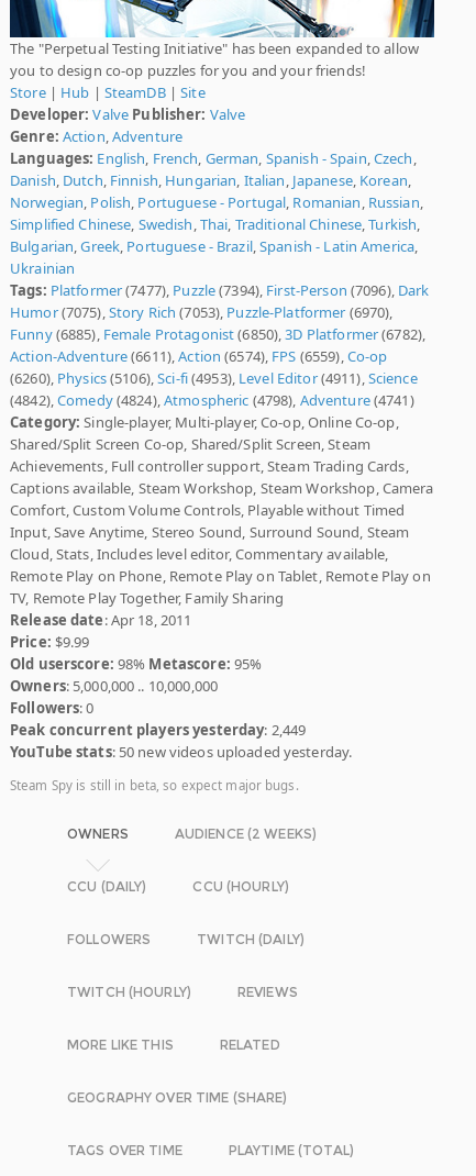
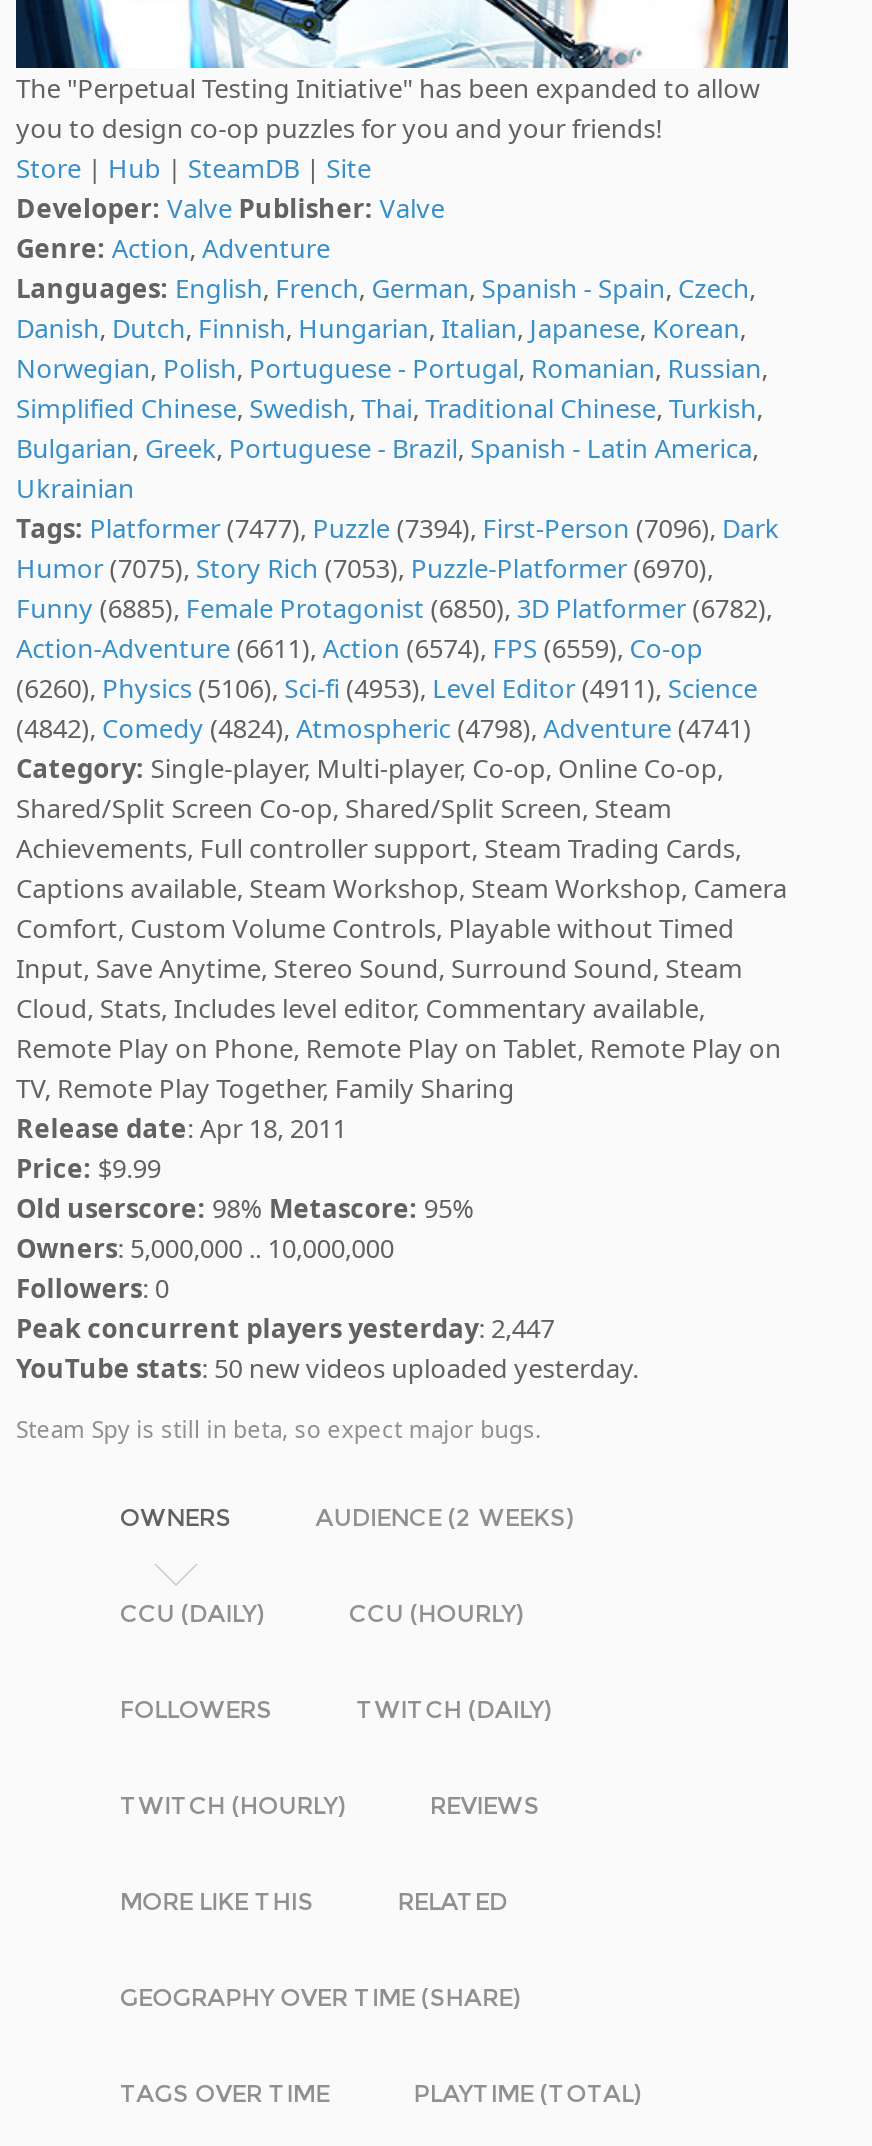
[10,720,306,740] Peak concurrent players yesterday: 2,449 -> [16,1311,554,1347] Peak concurrent players yesterday: 2,447

